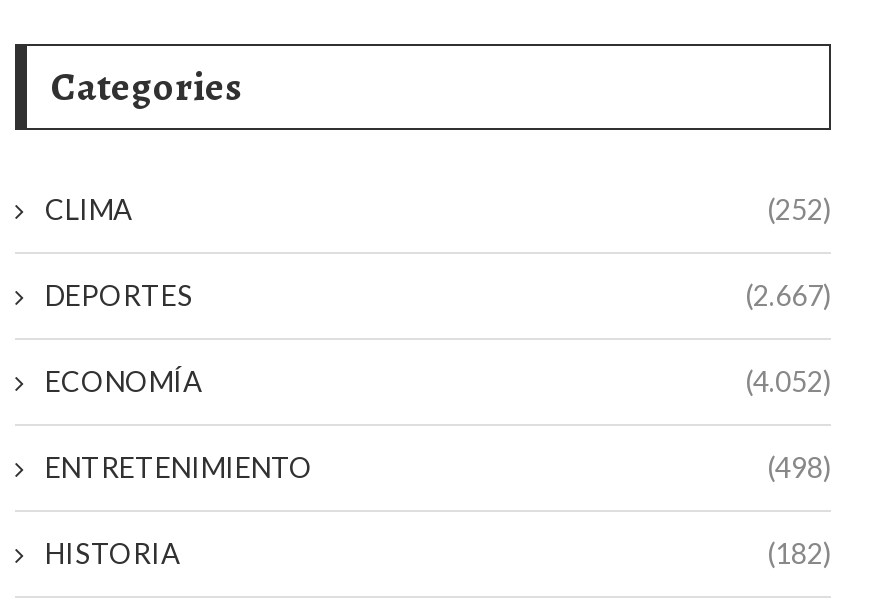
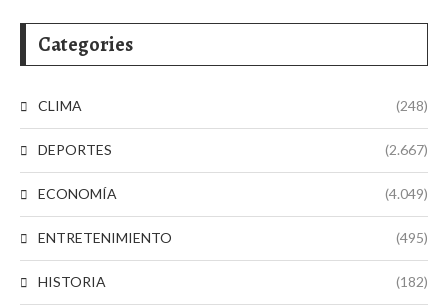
[767,192,831,226] (252) -> [396,97,428,114] (248)
[745,364,831,398] (4.052) -> [385,185,428,202] (4.049)
[767,450,831,484] (498) -> [396,229,428,246] (495)

